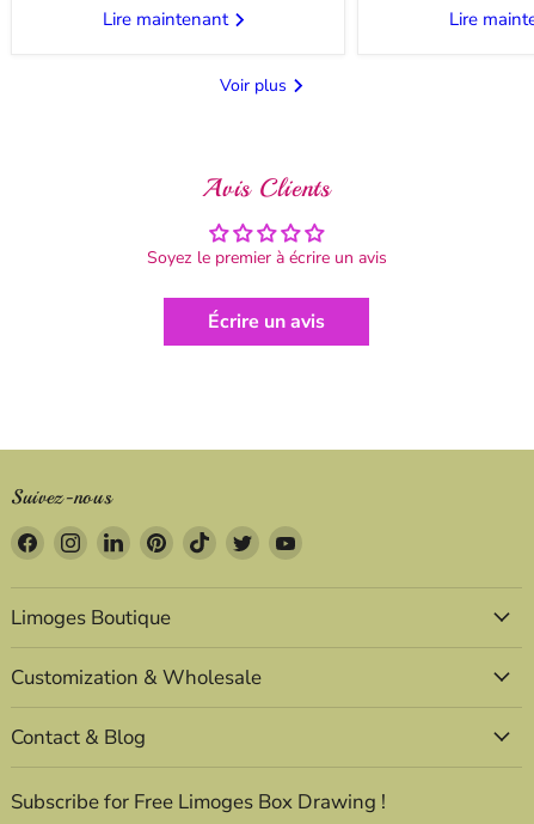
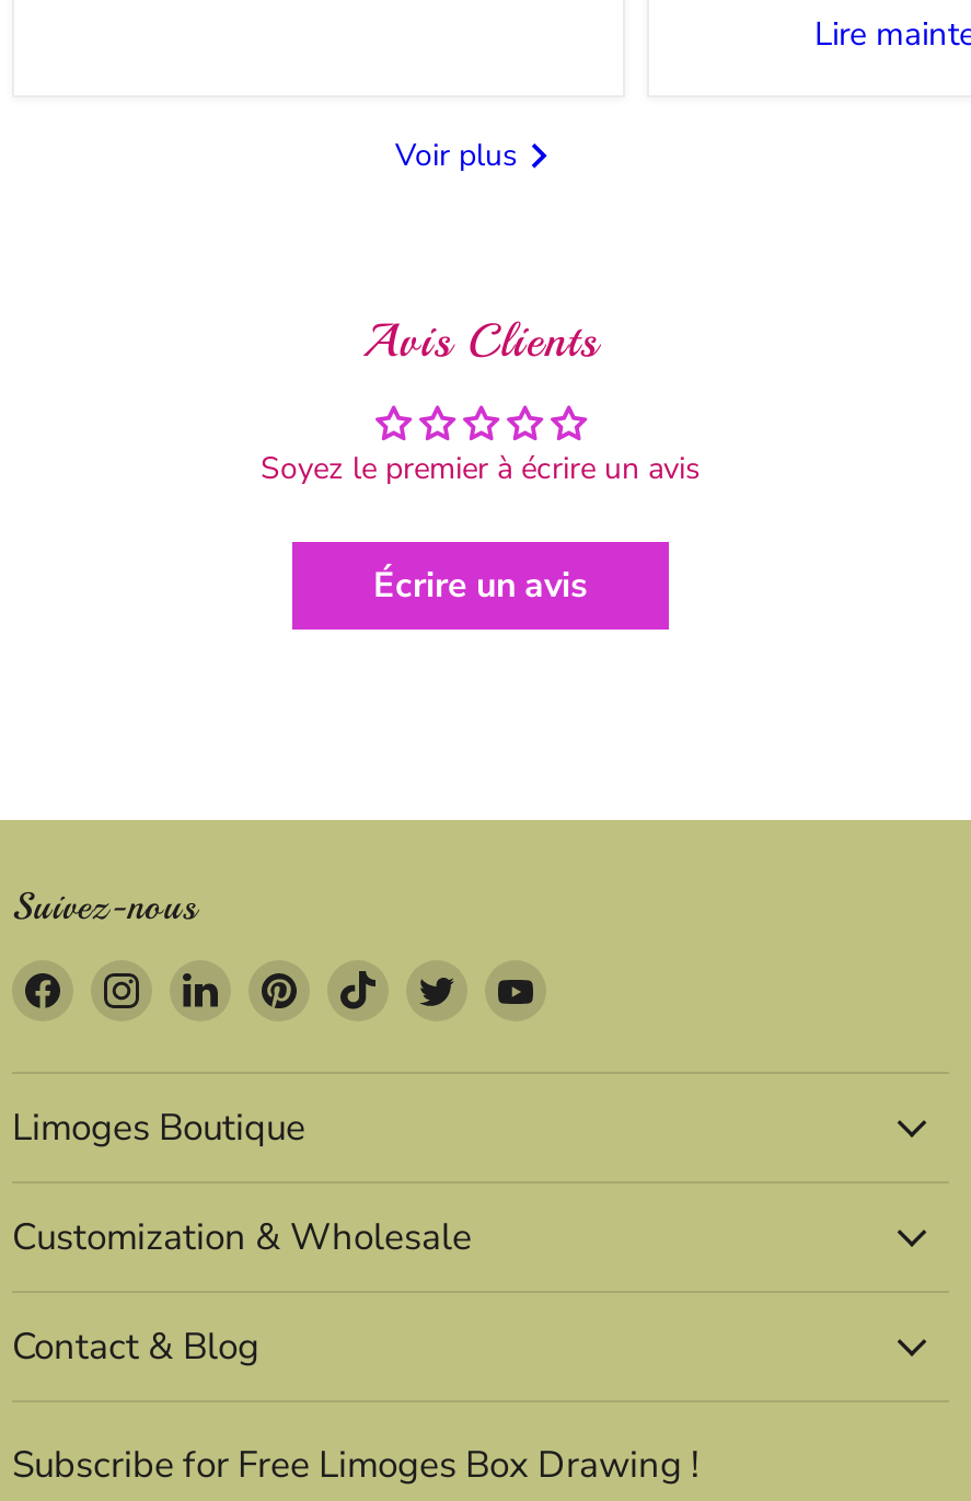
[102,8,232,31] Lire maintenant -> none

